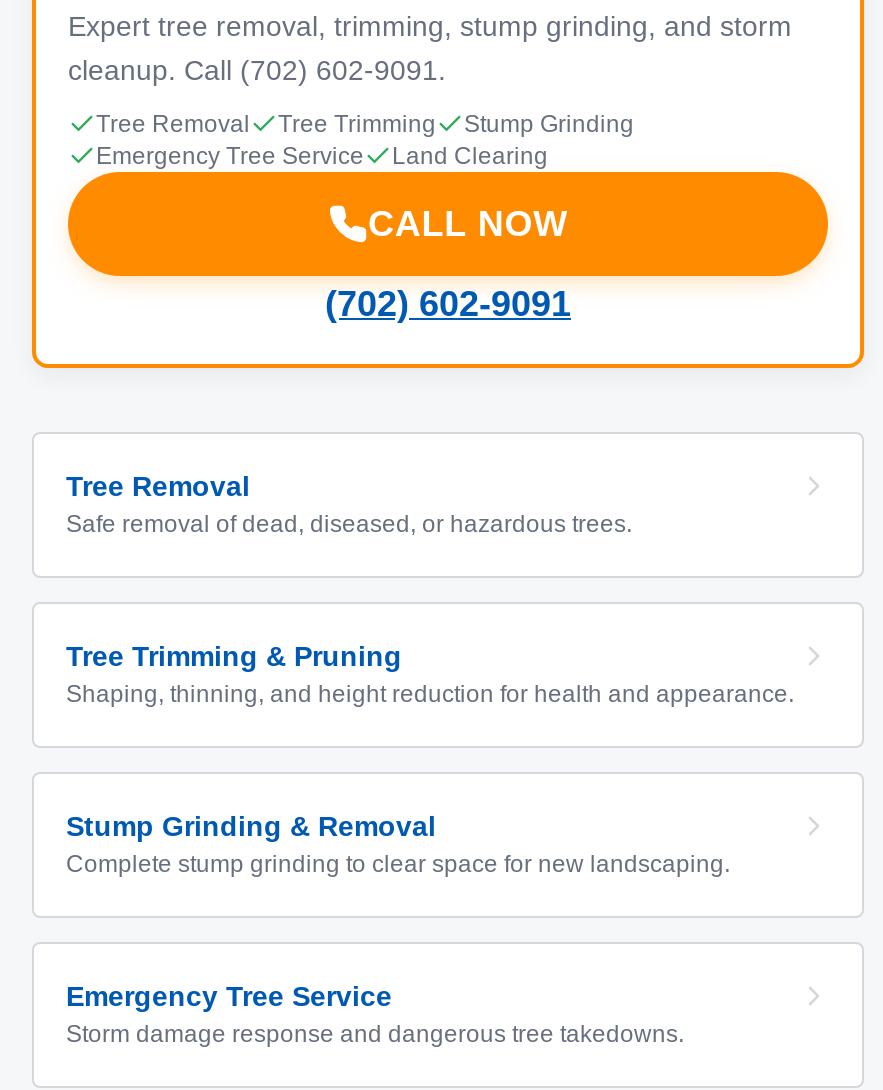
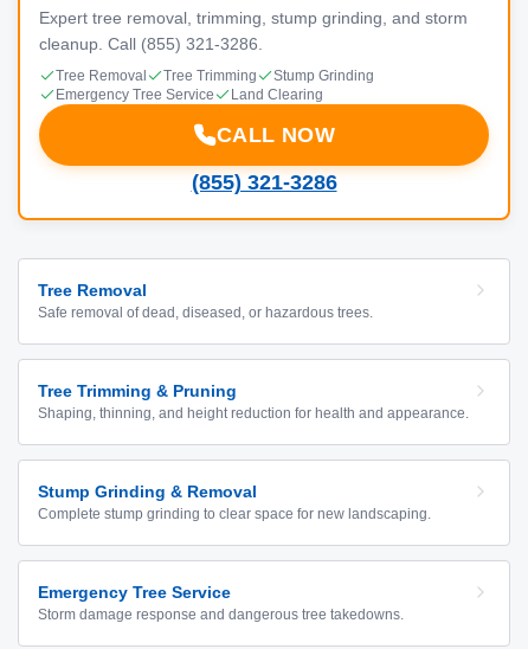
[68,54,446,86] cleanup. Call (702) 602-9091. -> [39,34,263,53] cleanup. Call (855) 321-3286.
[325,284,571,324] (702) 602-9091 -> [191,171,337,194] (855) 321-3286

